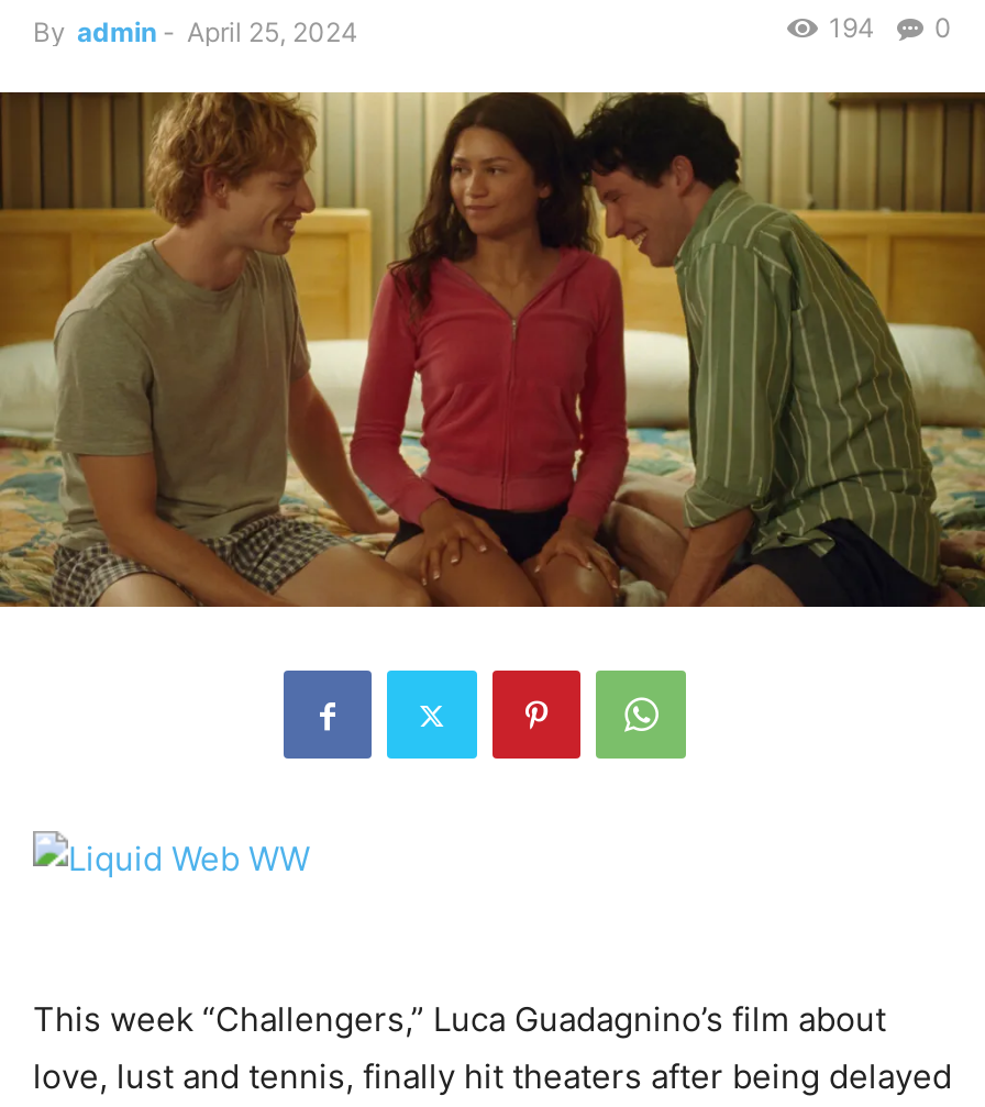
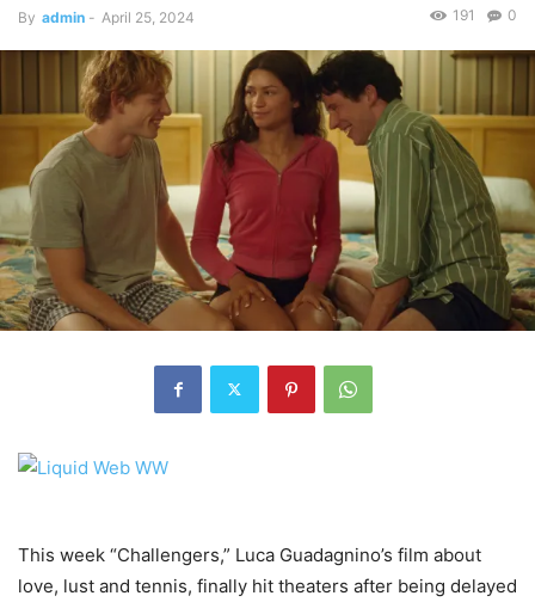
[829,11,952,44] 194 0 -> [453,6,517,24] 191 0

